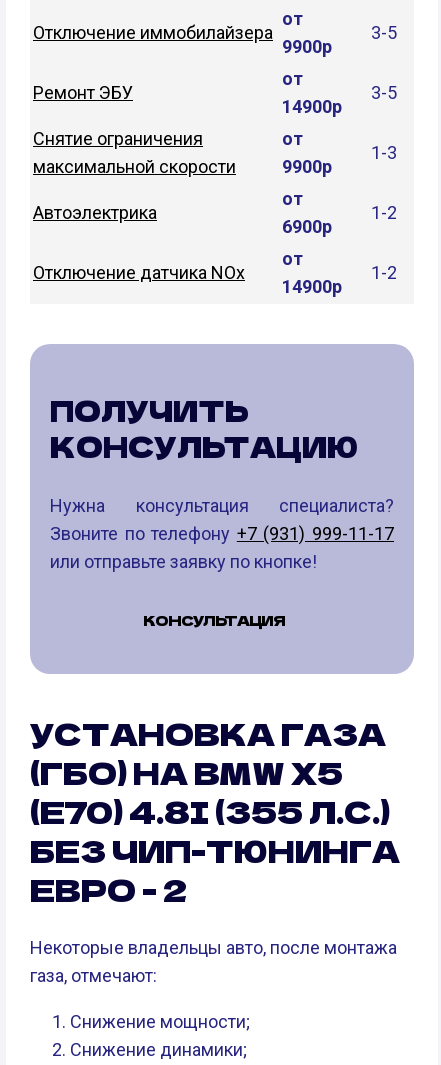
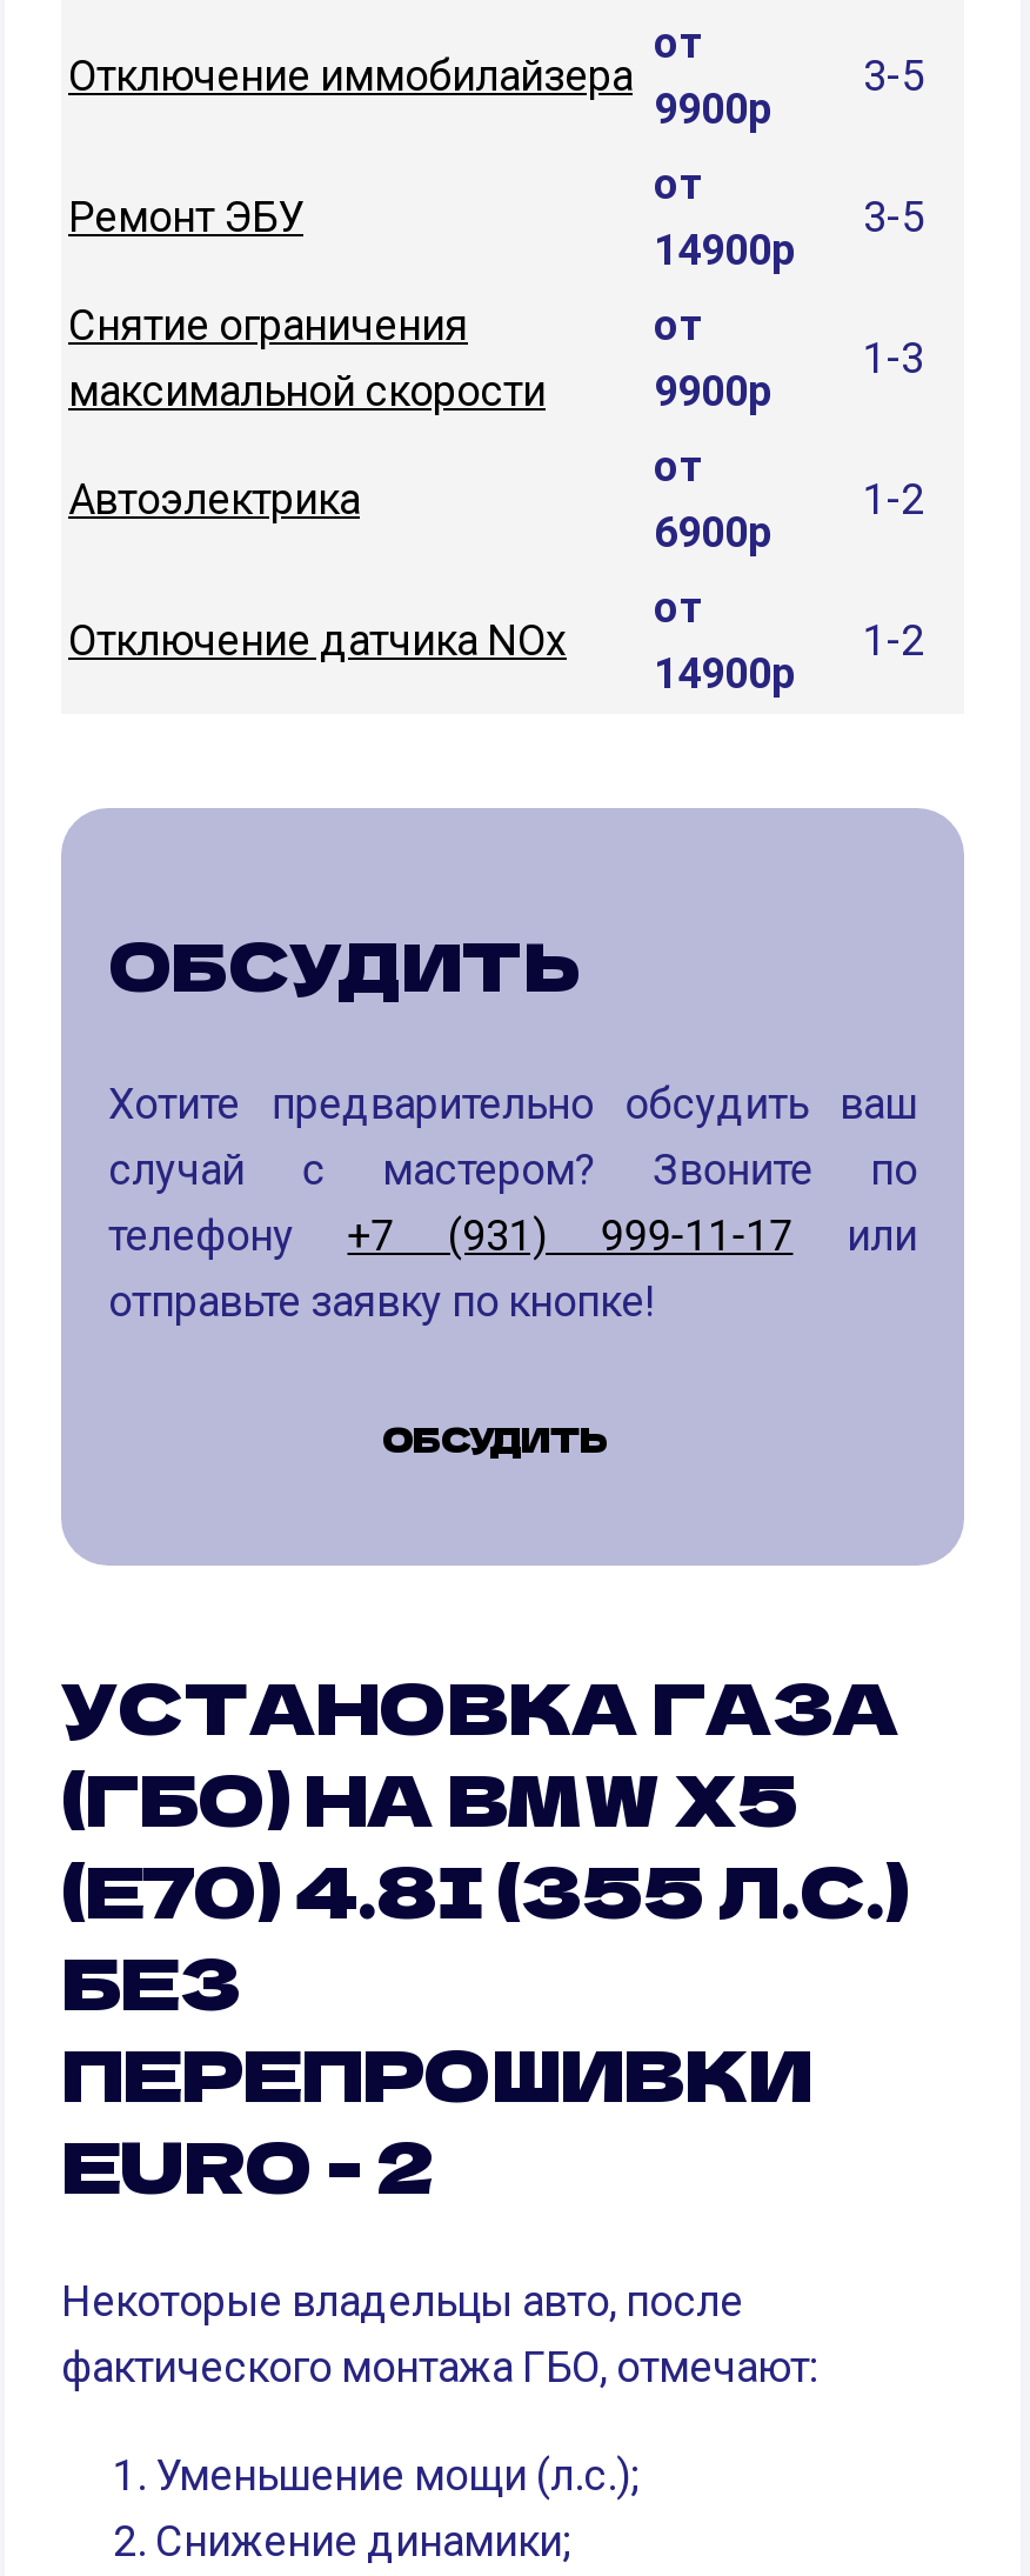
[50,390,358,466] ПОЛУЧИТЬ | КОНСУЛЬТАЦИЮ -> [108,916,581,1010] ОБСУДИТЬ
[50,495,394,572] Нужна консультация специалиста? | Звоните по телефону +7 (931) 999-11-17 | или отправьте заявку по кнопке! -> [108,1079,917,1326] Хотите предварительно обсудить ваш | случай с мастером? Звоните по | телефону +7 (931) 999-11-17 или | отправьте заявку по кнопке!
[143,610,285,630] КОНСУЛЬТАЦИЯ -> [382,1415,606,1462] ОБСУДИТЬ
[30,828,400,911] БЕЗ ЧИП-ТЮНИНГА | ЕВРО - 2 -> [61,1928,811,2215] БЕЗ | ПЕРЕПРОШИВКИ | EURO - 2
[30,937,397,986] Некоторые владельцы авто, после монтажа | газа, отмечают: -> [61,2276,818,2391] Некоторые владельцы авто, после | фактического монтажа ГБО, отмечают:
[70,1011,250,1032] Снижение мощности; -> [155,2450,640,2499] Уменьшение мощи (л.с.);

